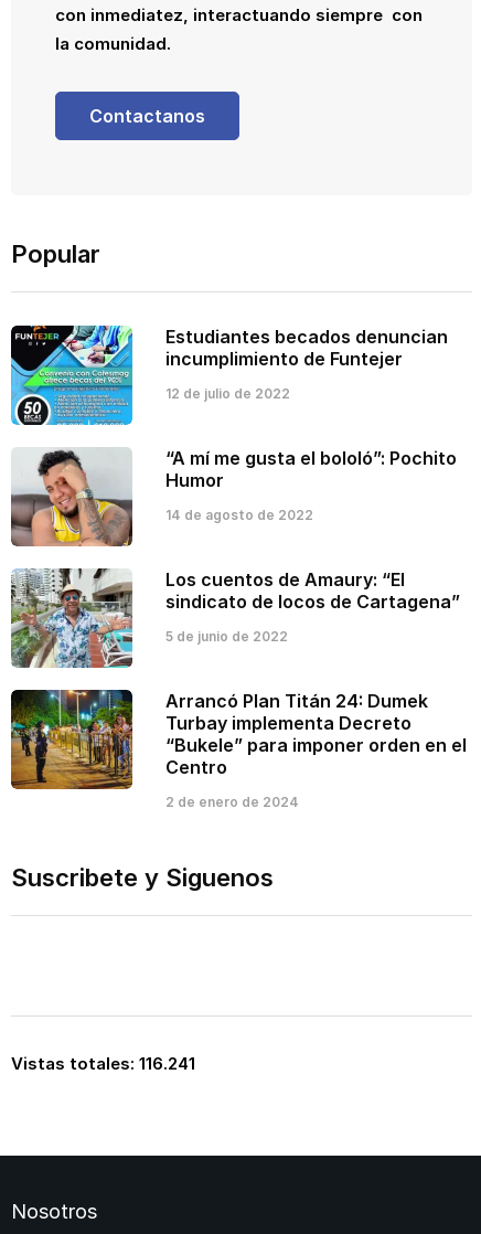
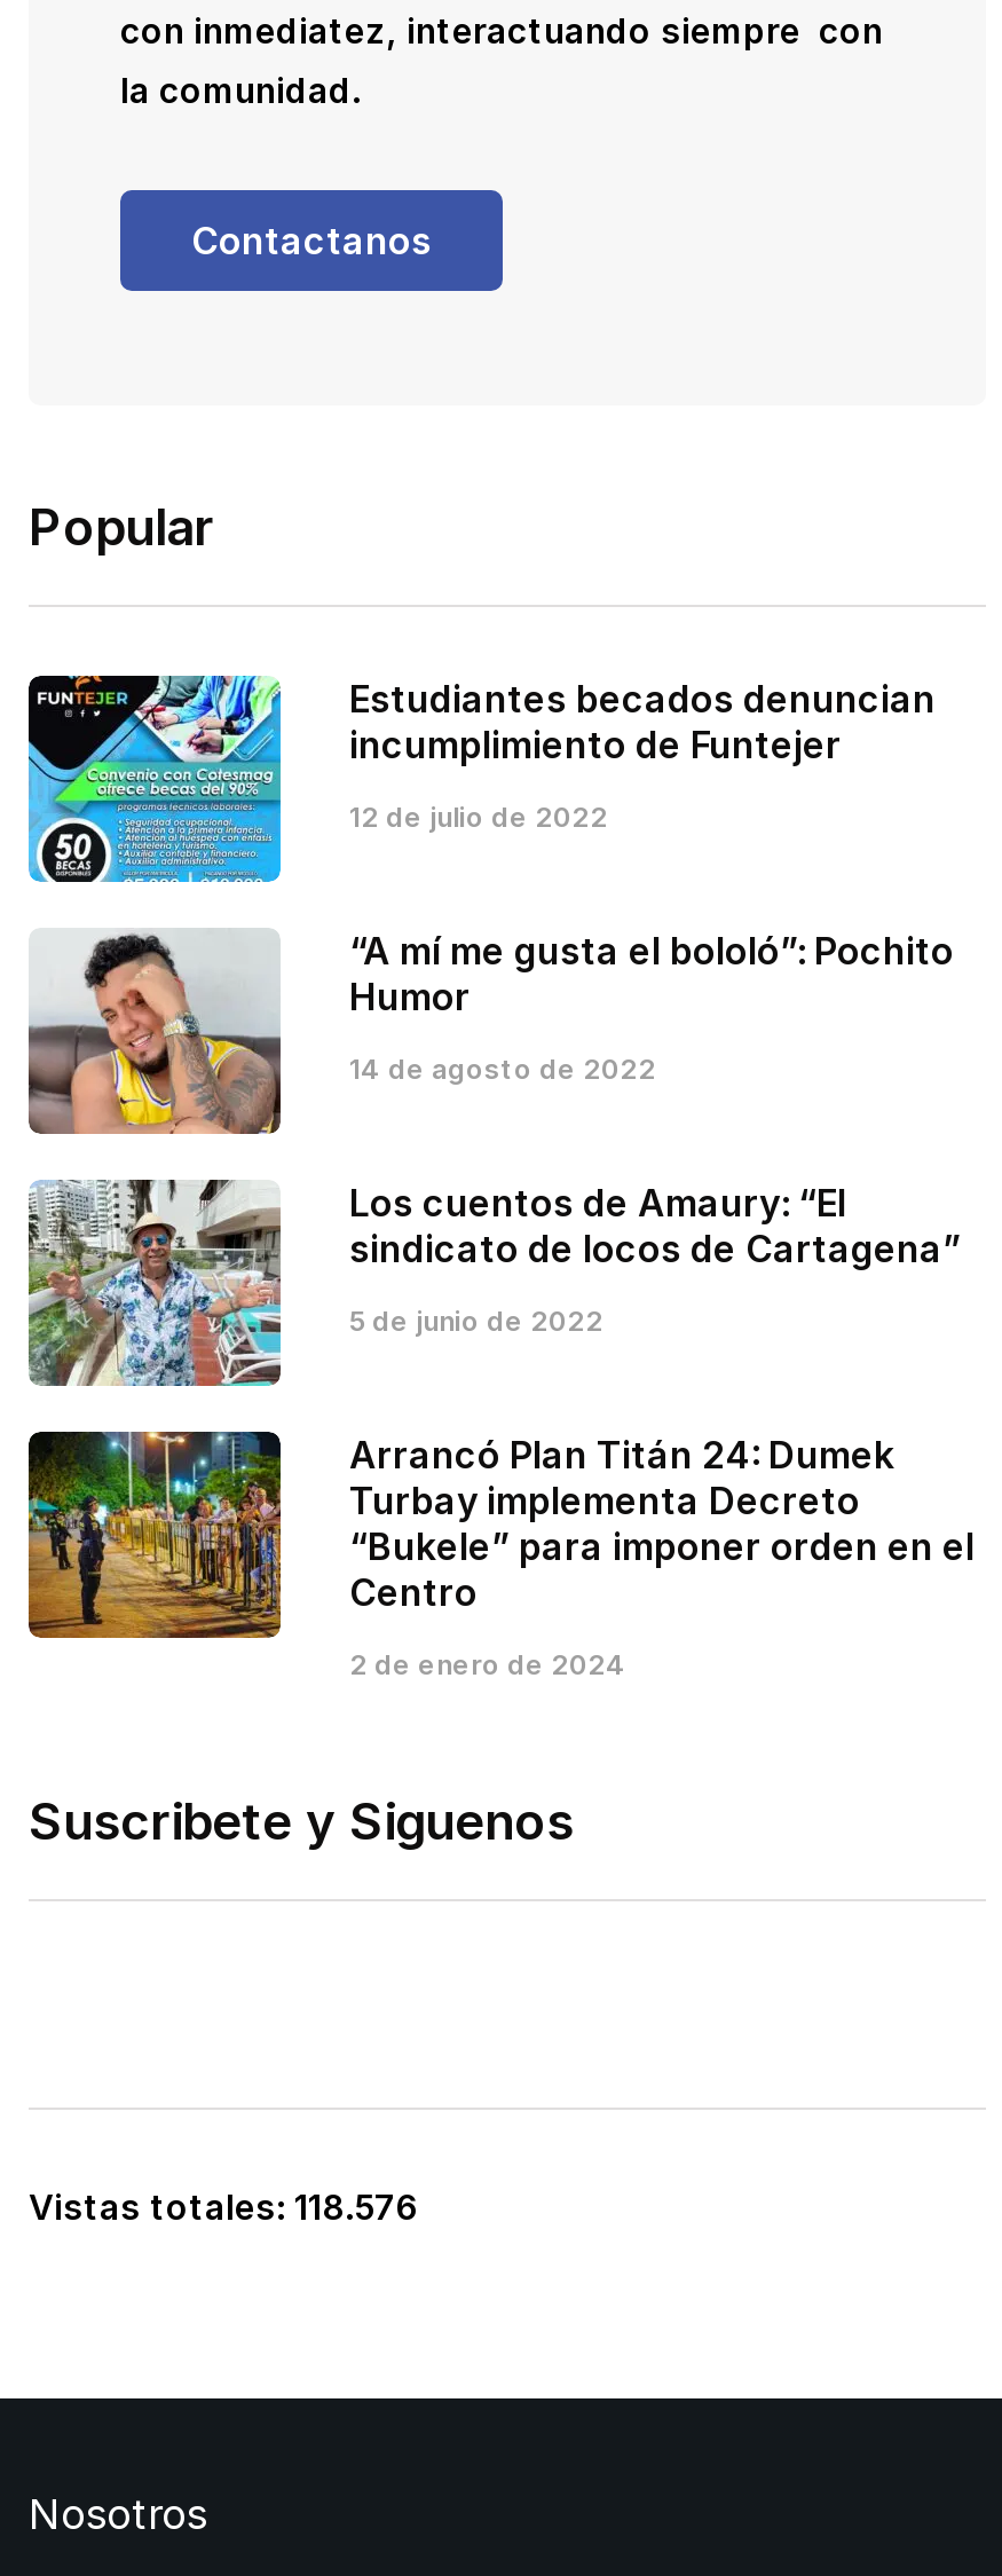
[11,1053,195,1074] Vistas totales: 116.241 -> [29,2185,418,2229] Vistas totales: 118.576

